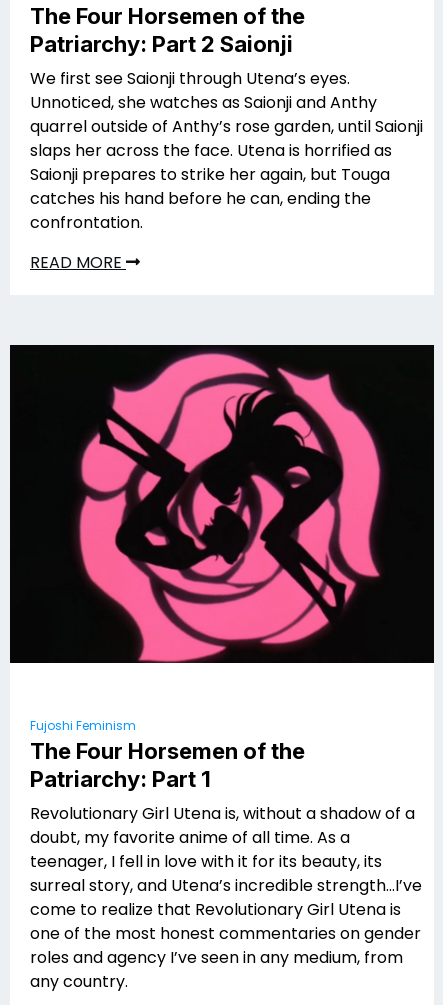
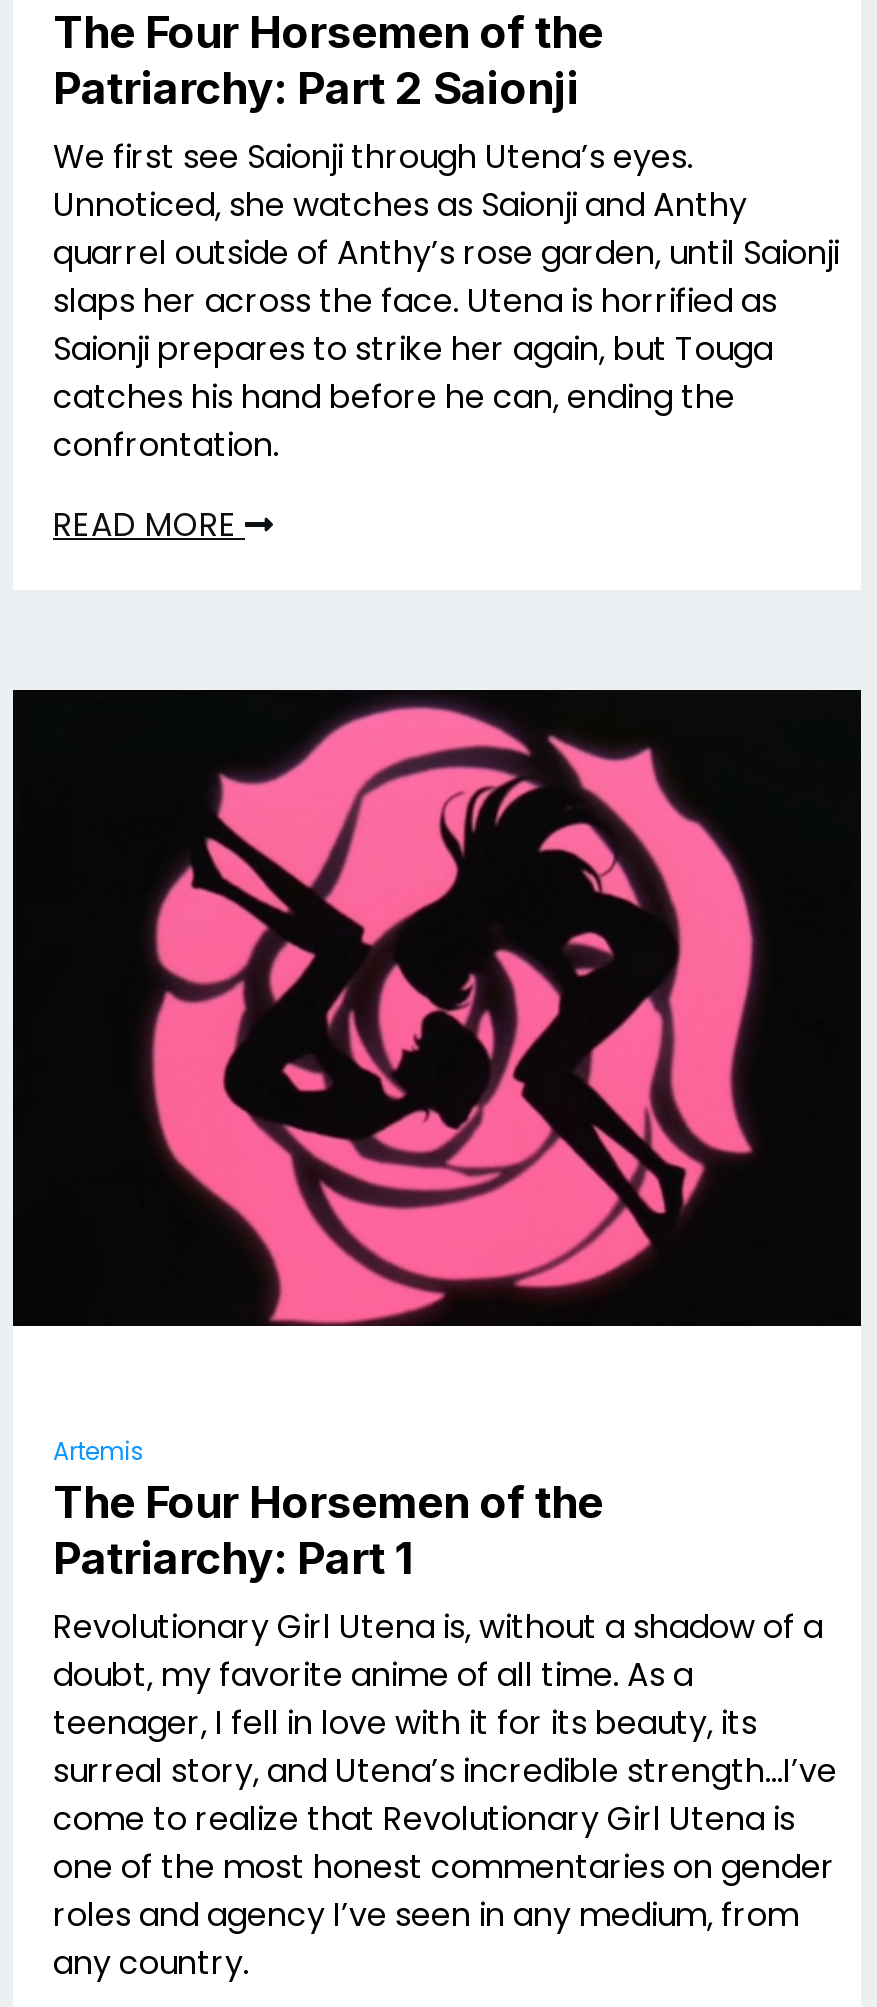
[30,717,136,734] Fujoshi Feminism -> [53,1434,145,1468] Artemis

